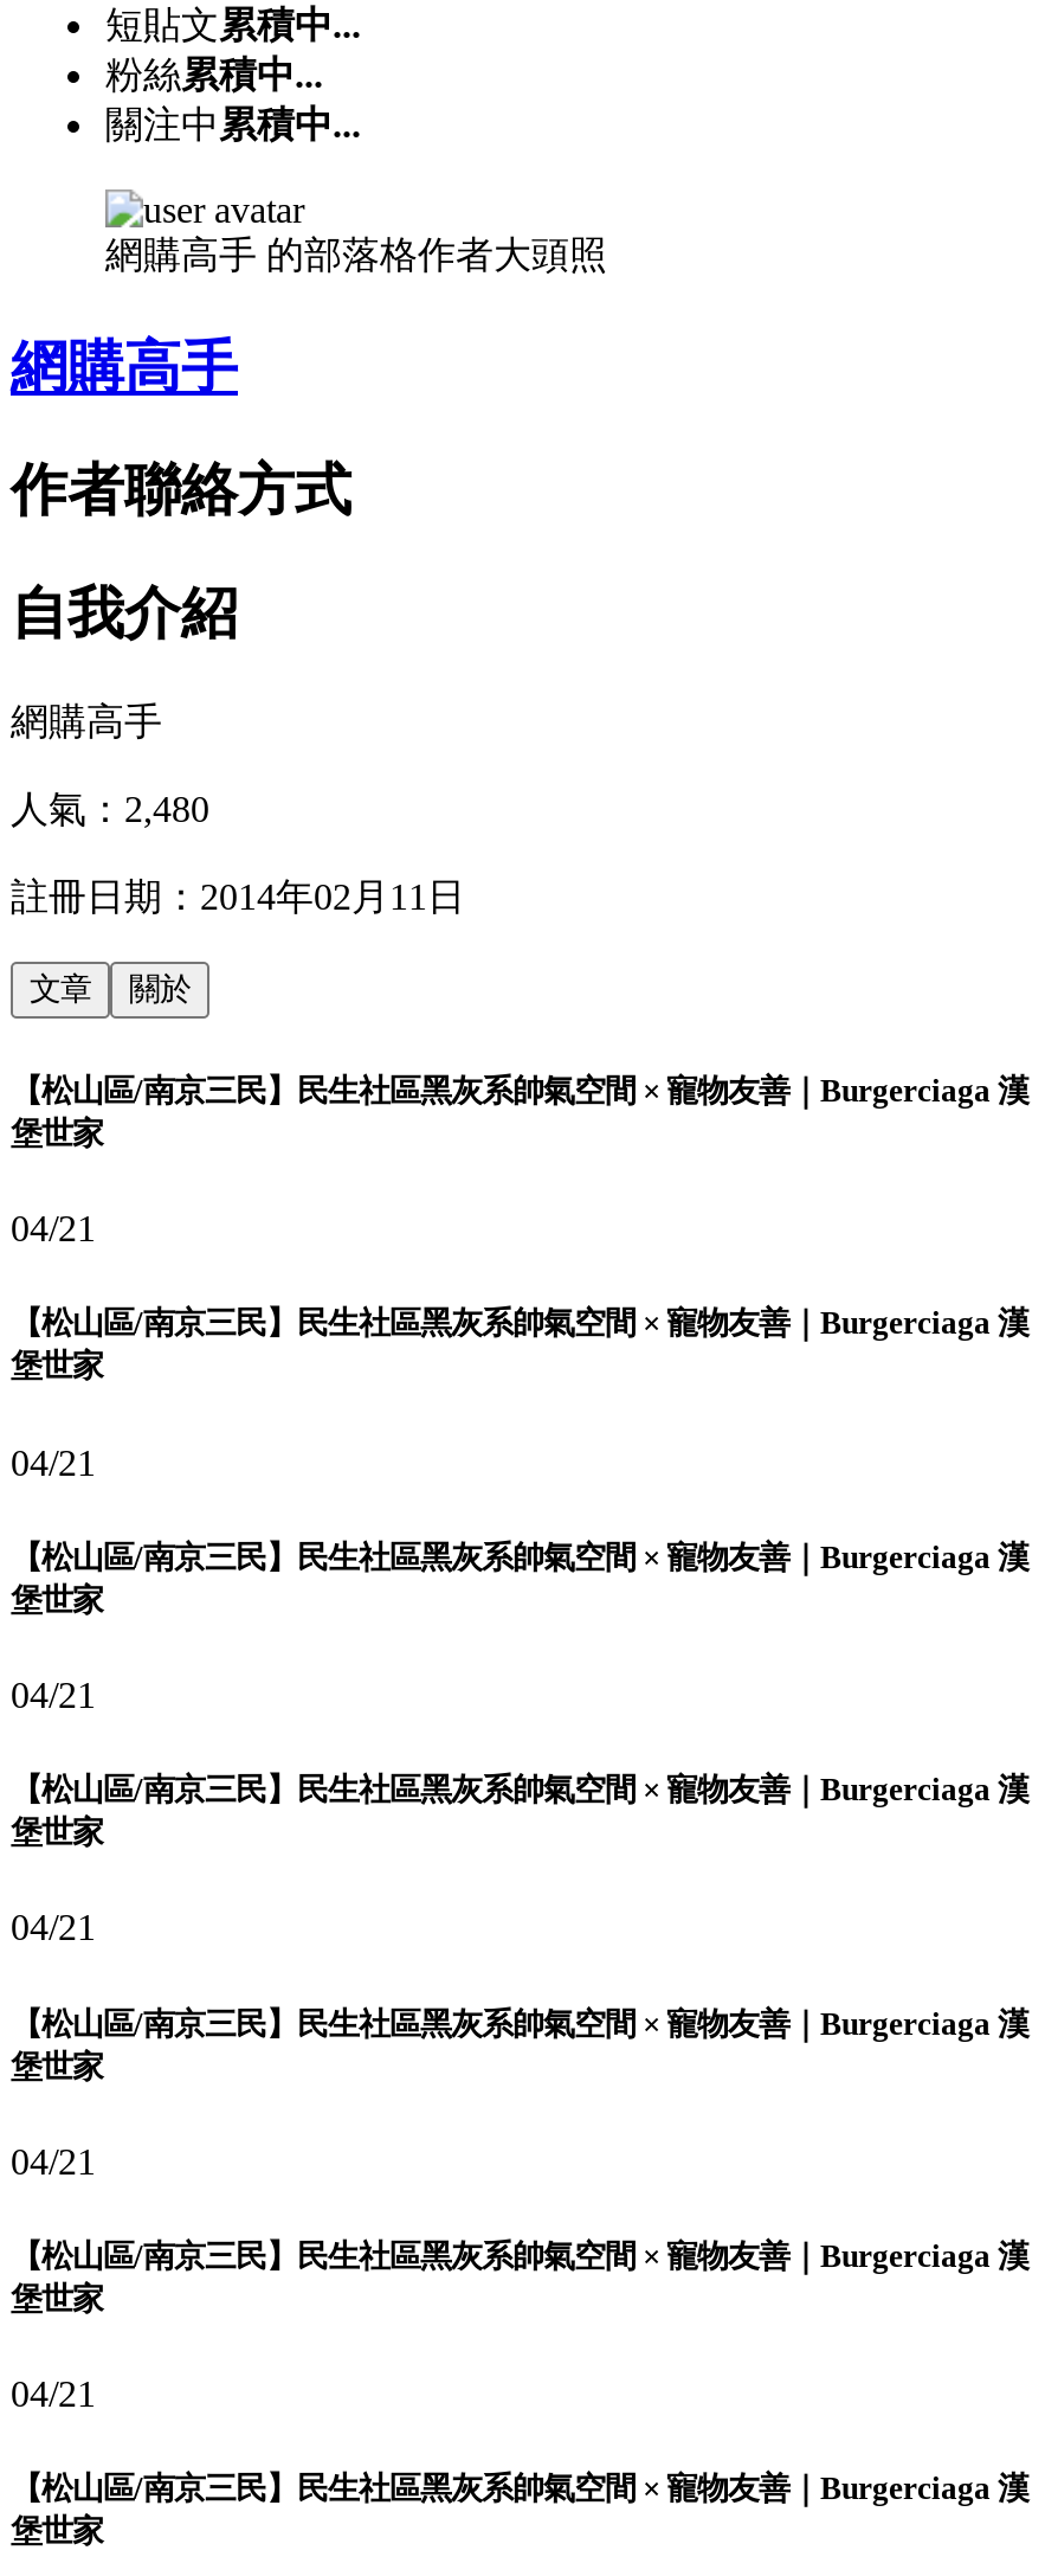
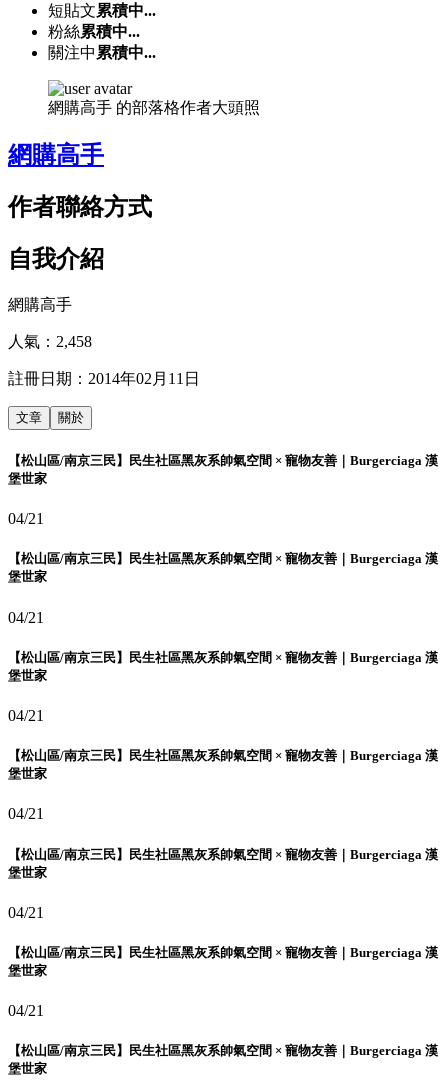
[11,789,209,829] 人氣：2,480 -> [8,333,92,350] 人氣：2,458

